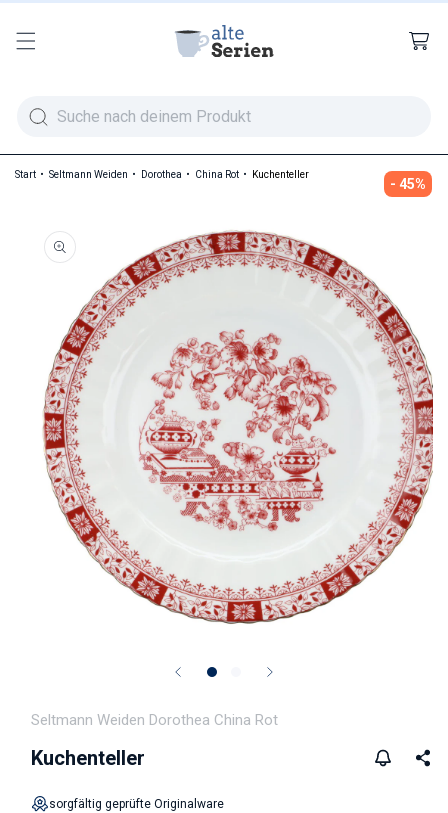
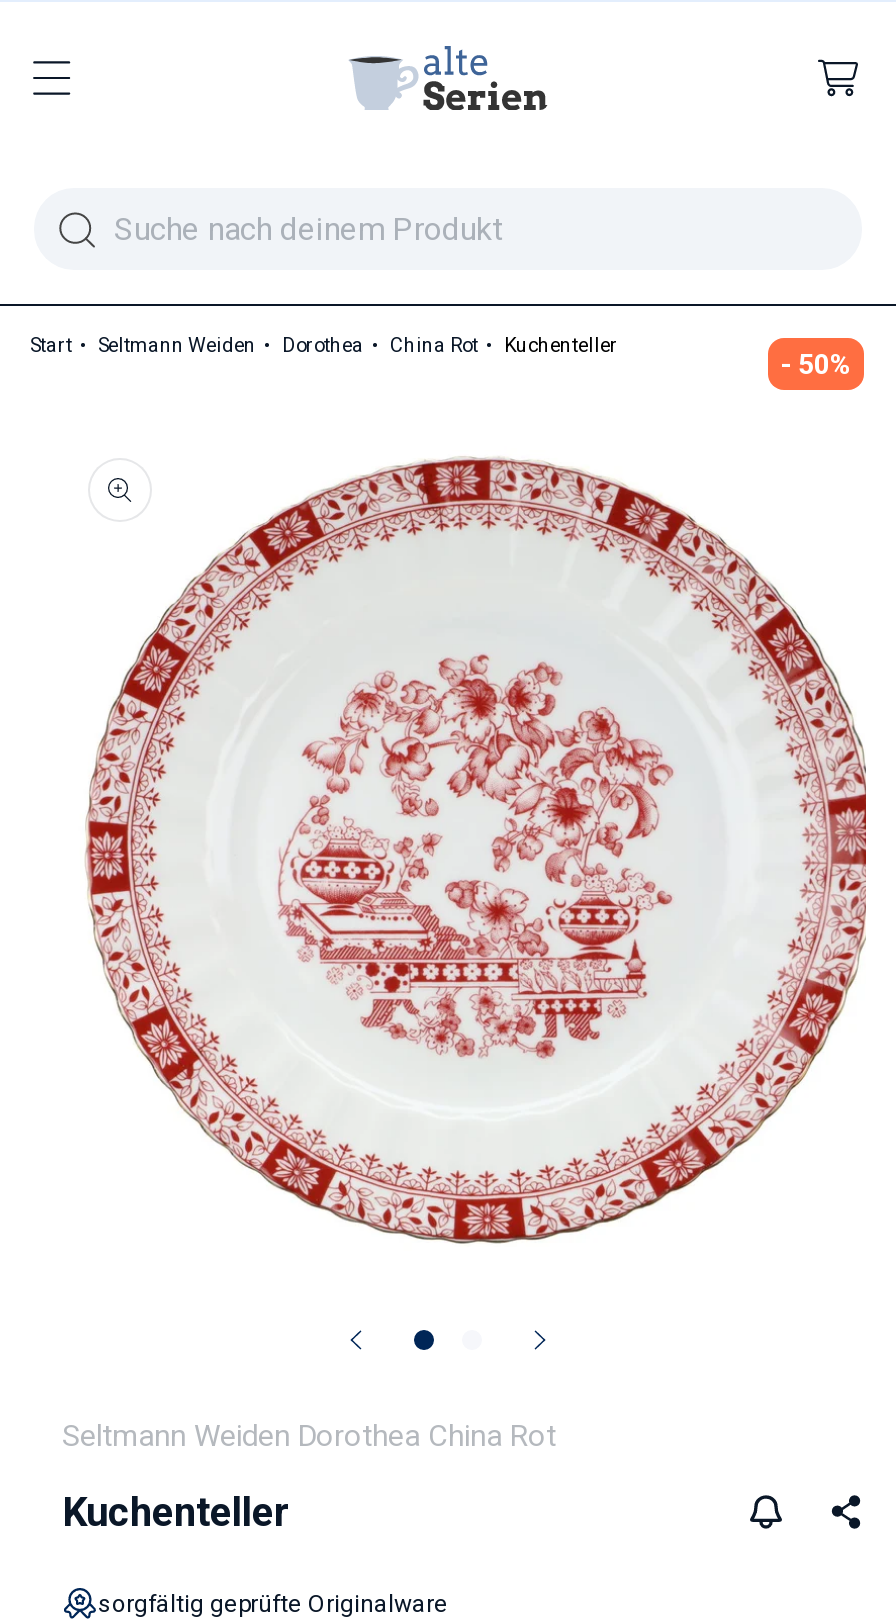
[390,176,426,192] - 45% -> [780,348,852,380] - 50%

